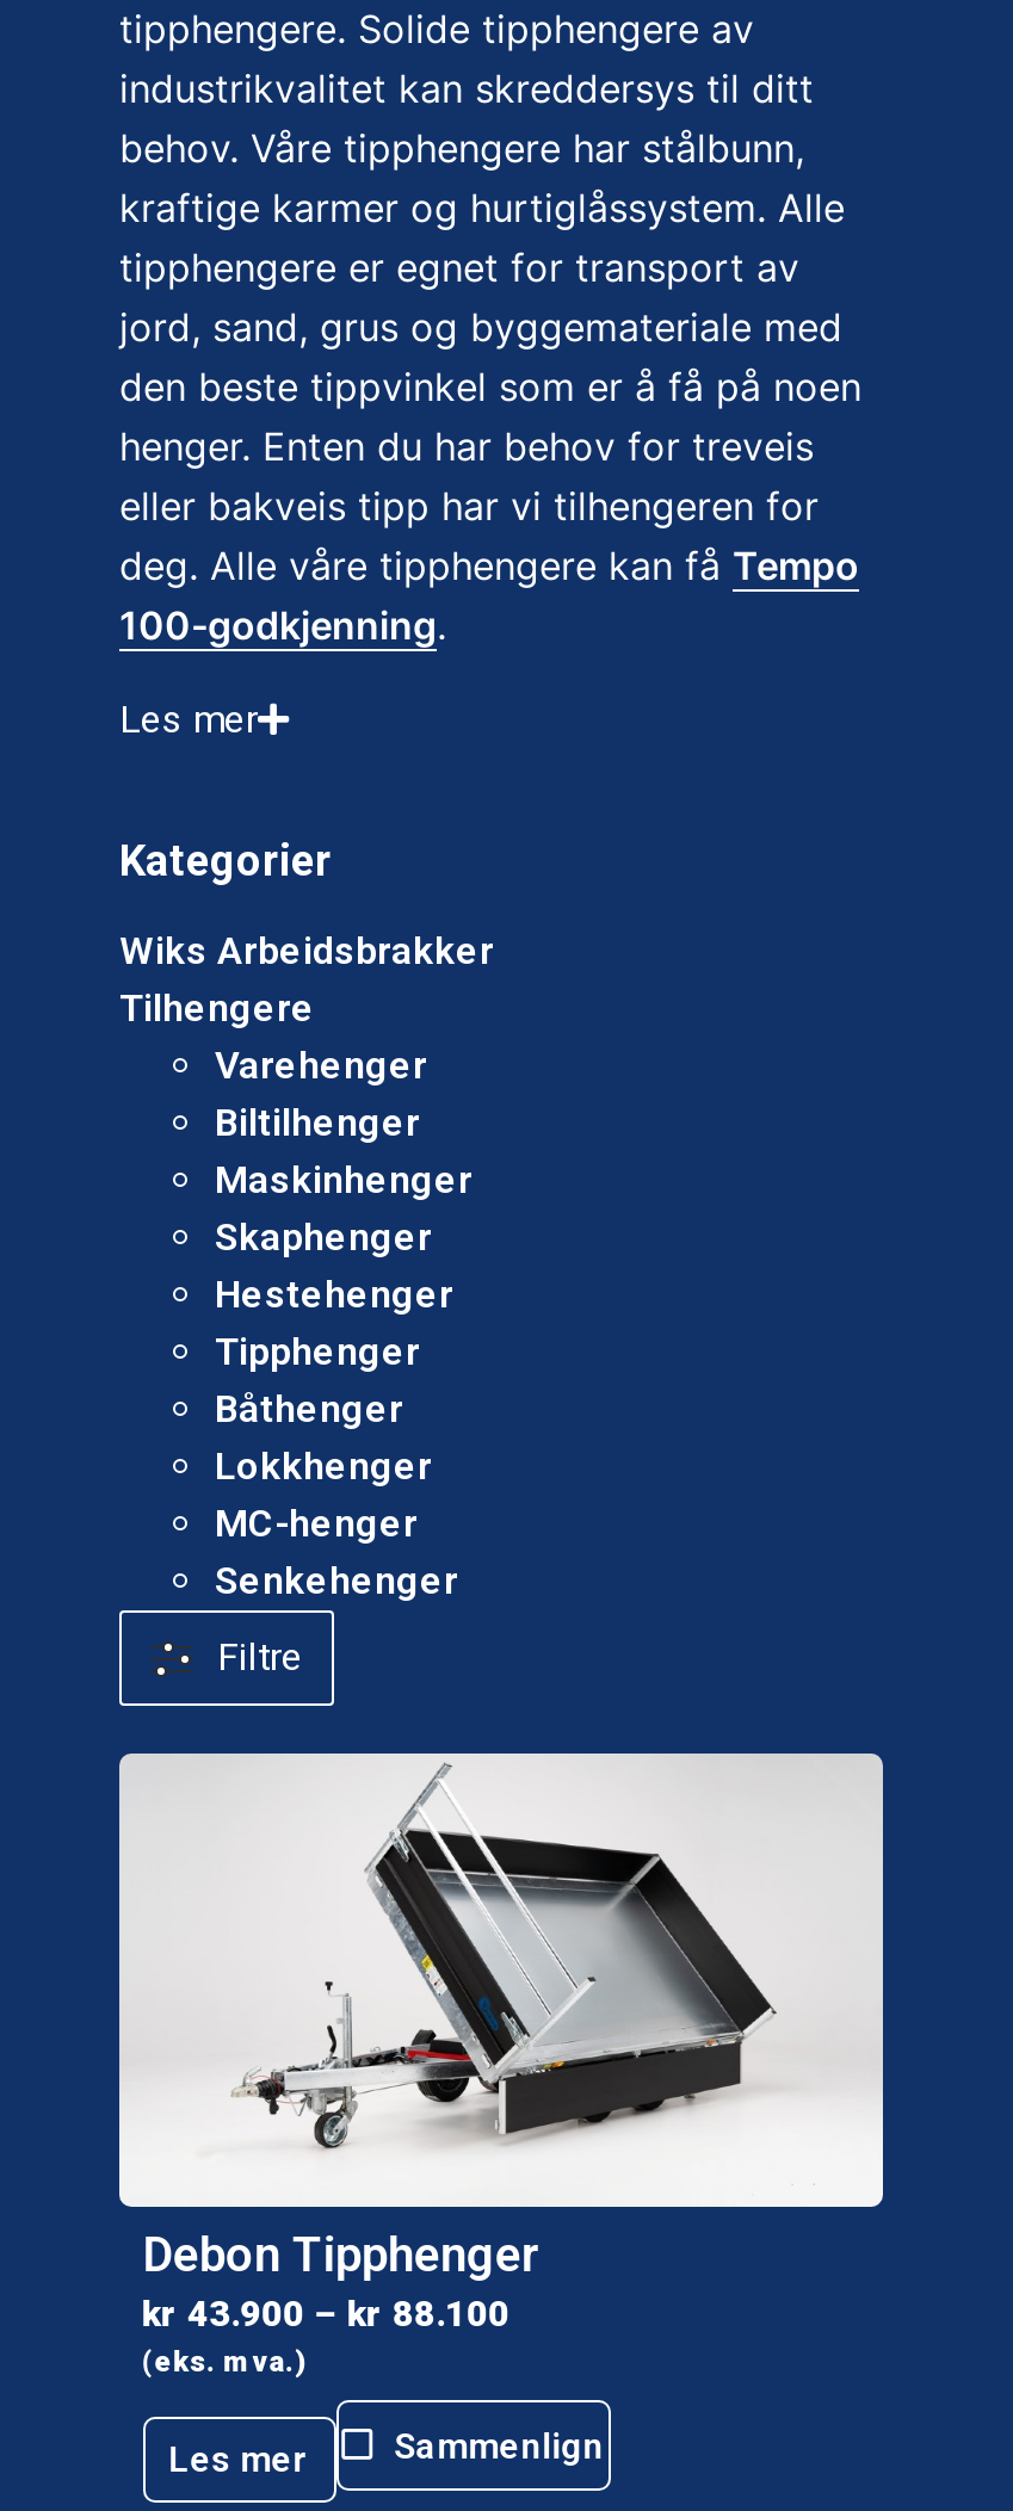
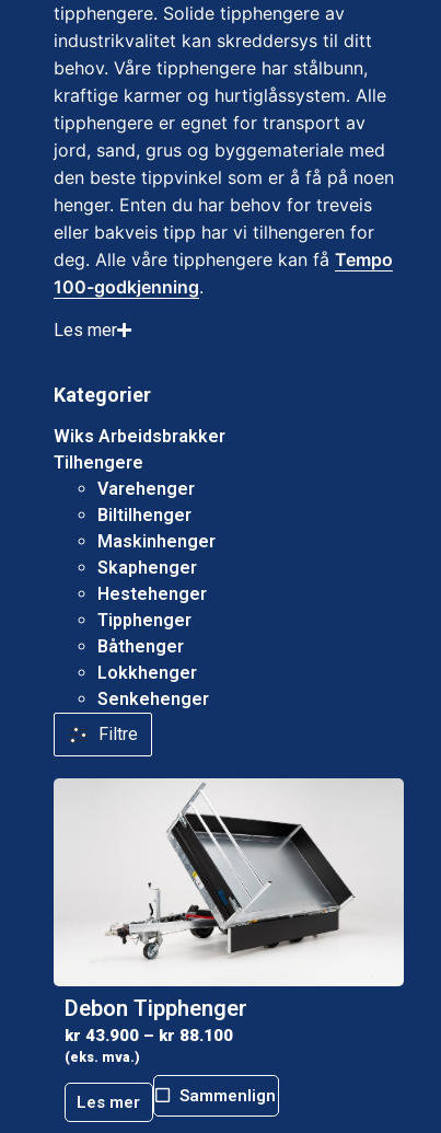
[215,1501,418,1546] MC-henger -> none

